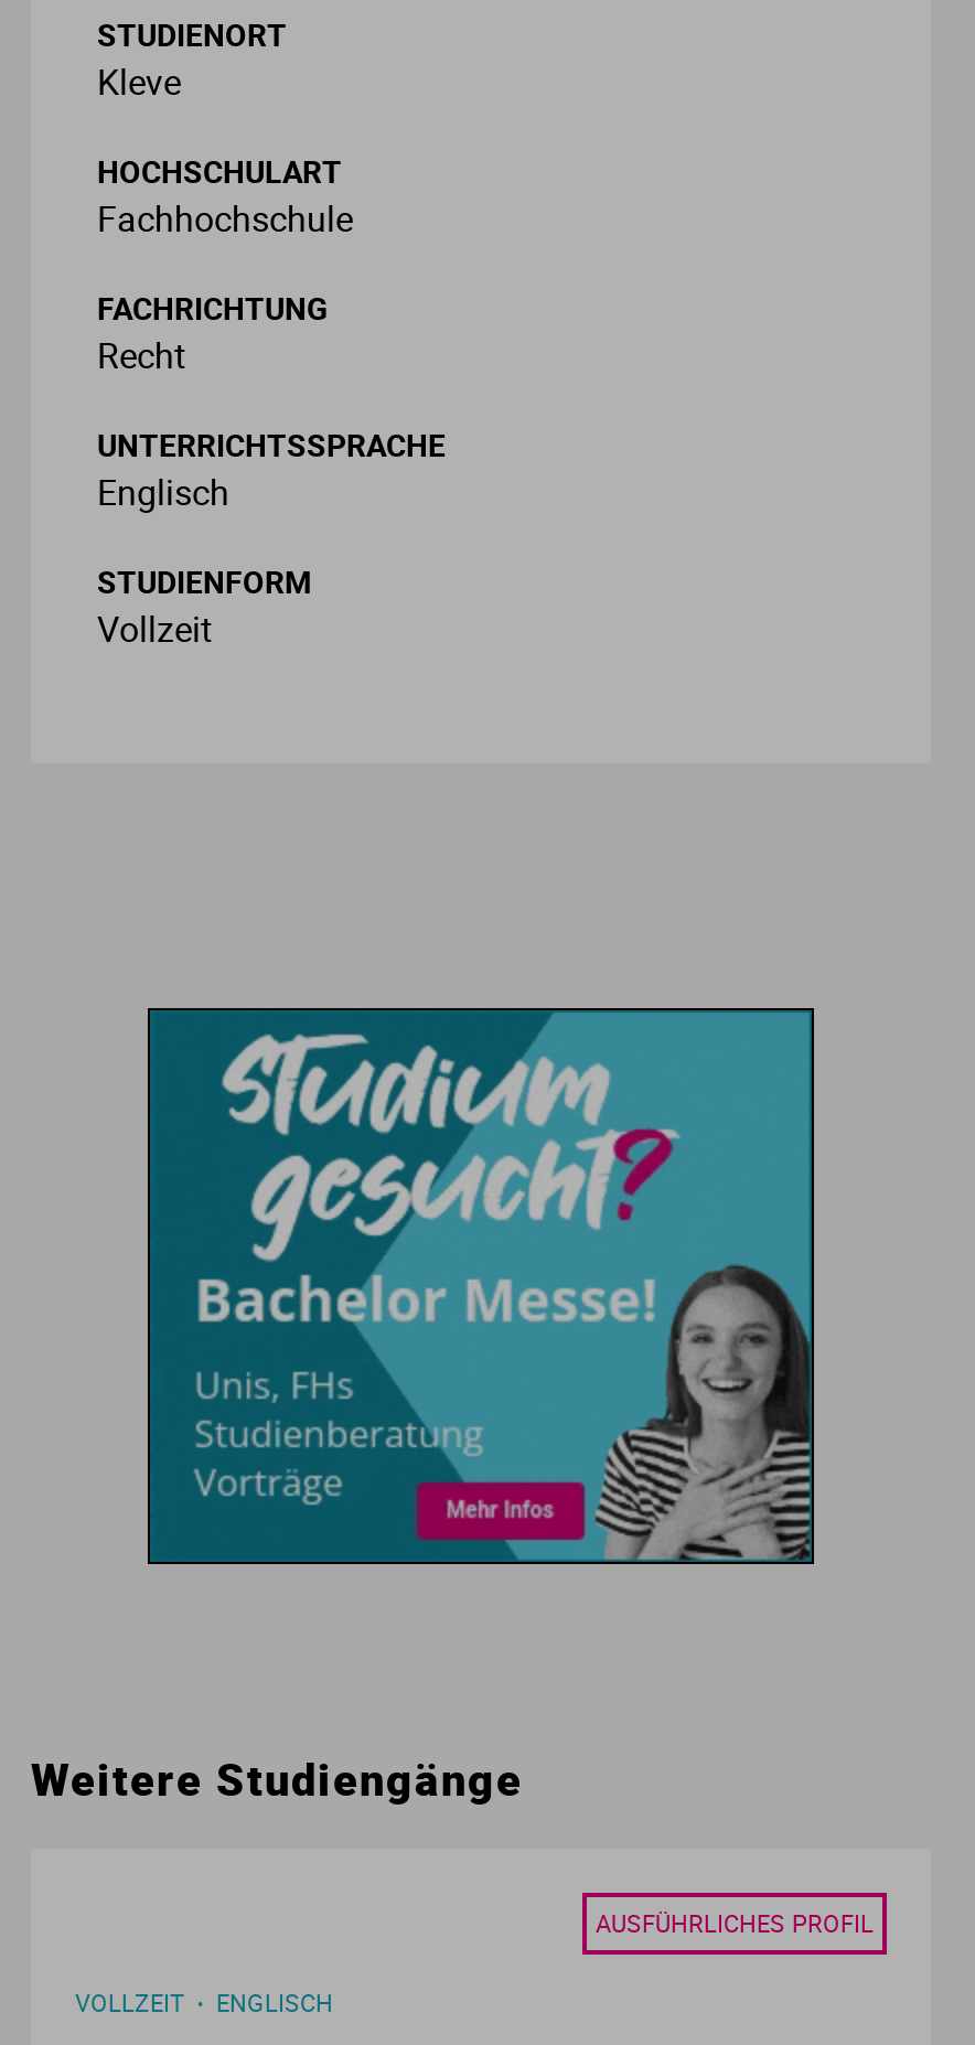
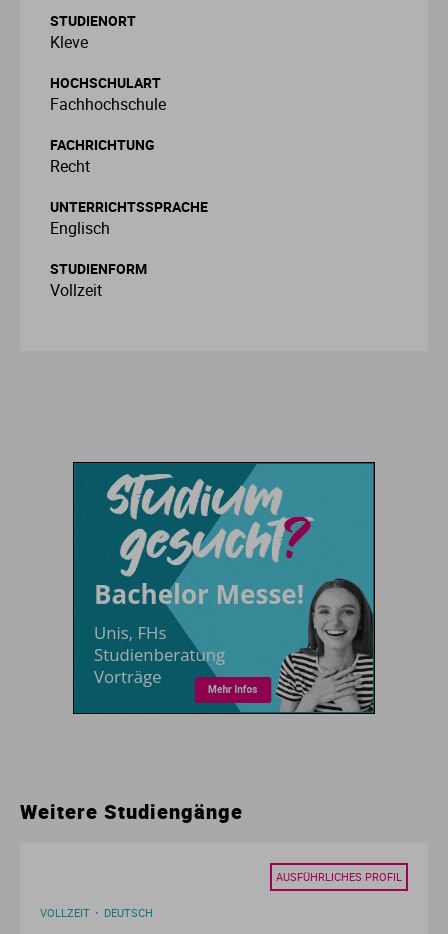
[216,1986,333,2019] ENGLISCH -> [104,905,153,920] DEUTSCH

